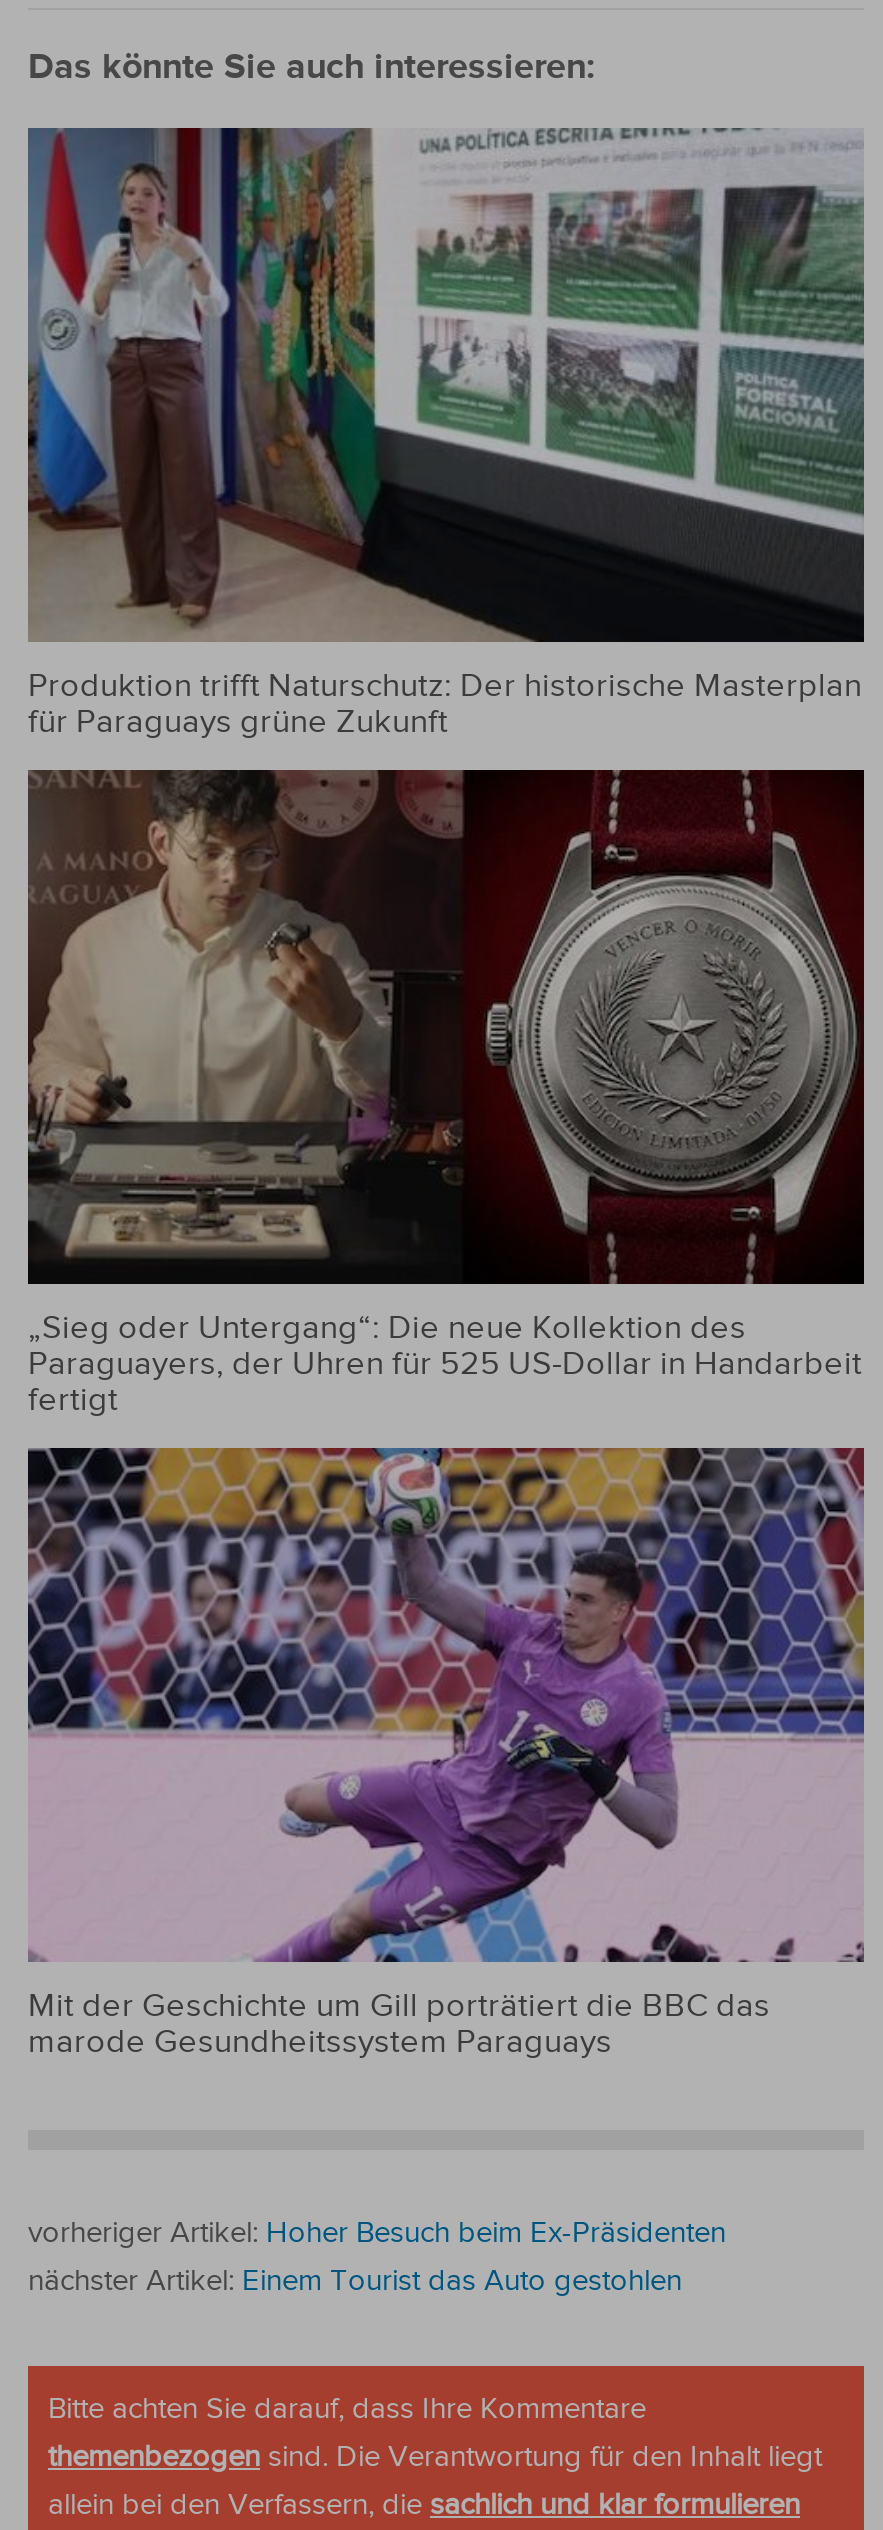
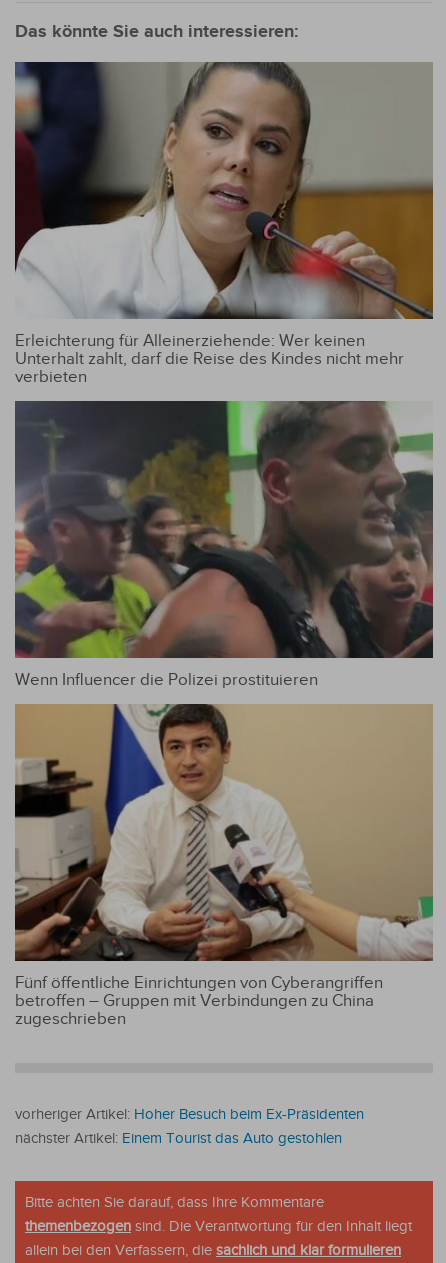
[26,126,866,742] [image] | Produktion trifft Naturschutz: Der historische Masterplan | für Paraguays grüne Zukunft -> [14,61,434,387] [image] | Erleichterung für Alleinerziehende: Wer keinen | Unterhalt zahlt, darf die Reise des Kindes nicht mehr | verbieten
[26,768,866,1420] [image] | „Sieg oder Untergang“: Die neue Kollektion des | Paraguayers, der Uhren für 525 US-Dollar in Handarbeit | fertigt -> [14,383,434,690] [image] | Wenn Influencer die Polizei prostituieren
[26,1412,866,2062] [image] | Mit der Geschichte um Gill porträtiert die BBC das | marode Gesundheitssystem Paraguays -> [14,703,434,1029] [image] | Fünf öffentliche Einrichtungen von Cyberangriffen | betroffen – Gruppen mit Verbindungen zu China | zugeschrieben

